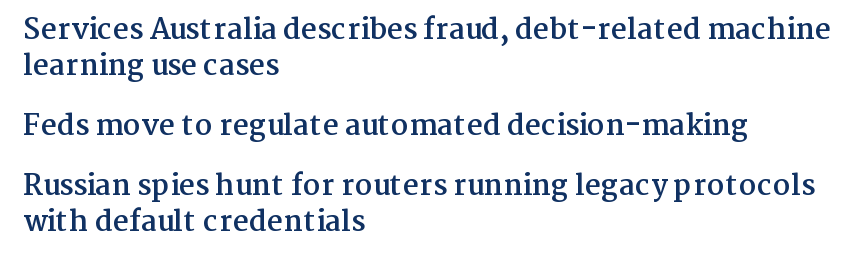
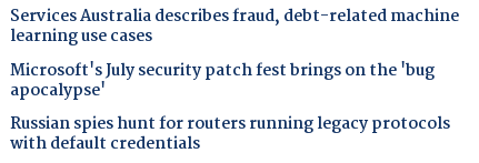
[23,103,749,151] Feds move to regulate automated decision-making -> [10,57,435,104] Microsoft's July security patch fest brings on the 'bug | apocalypse'

